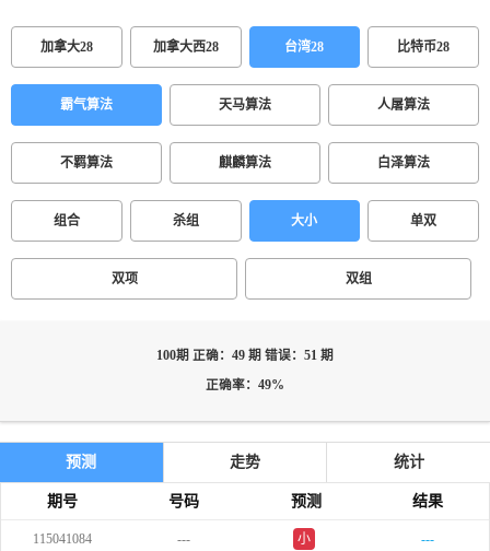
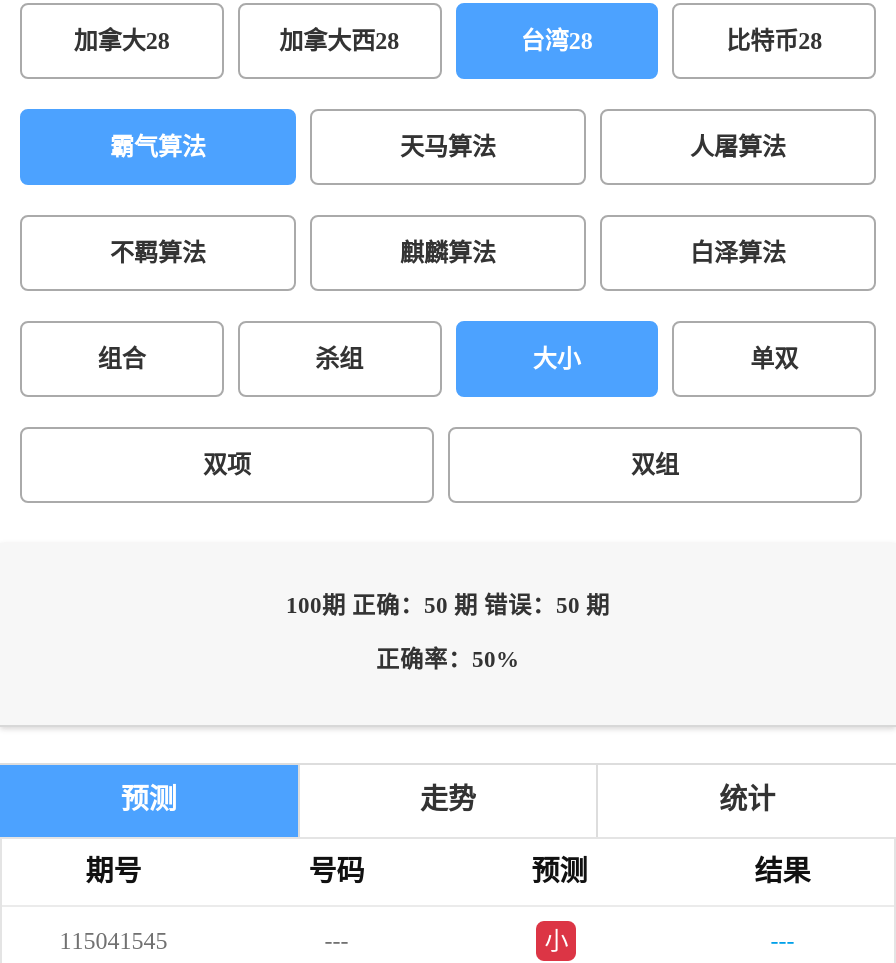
[156,349,334,363] 100期 正确：49 期 错误：51 期 -> [286,593,610,619] 100期 正确：50 期 错误：50 期
[206,378,284,392] 正确率：49% -> [376,647,520,673] 正确率：50%
[33,531,92,547] 115041084 -> [60,927,168,955] 115041545

